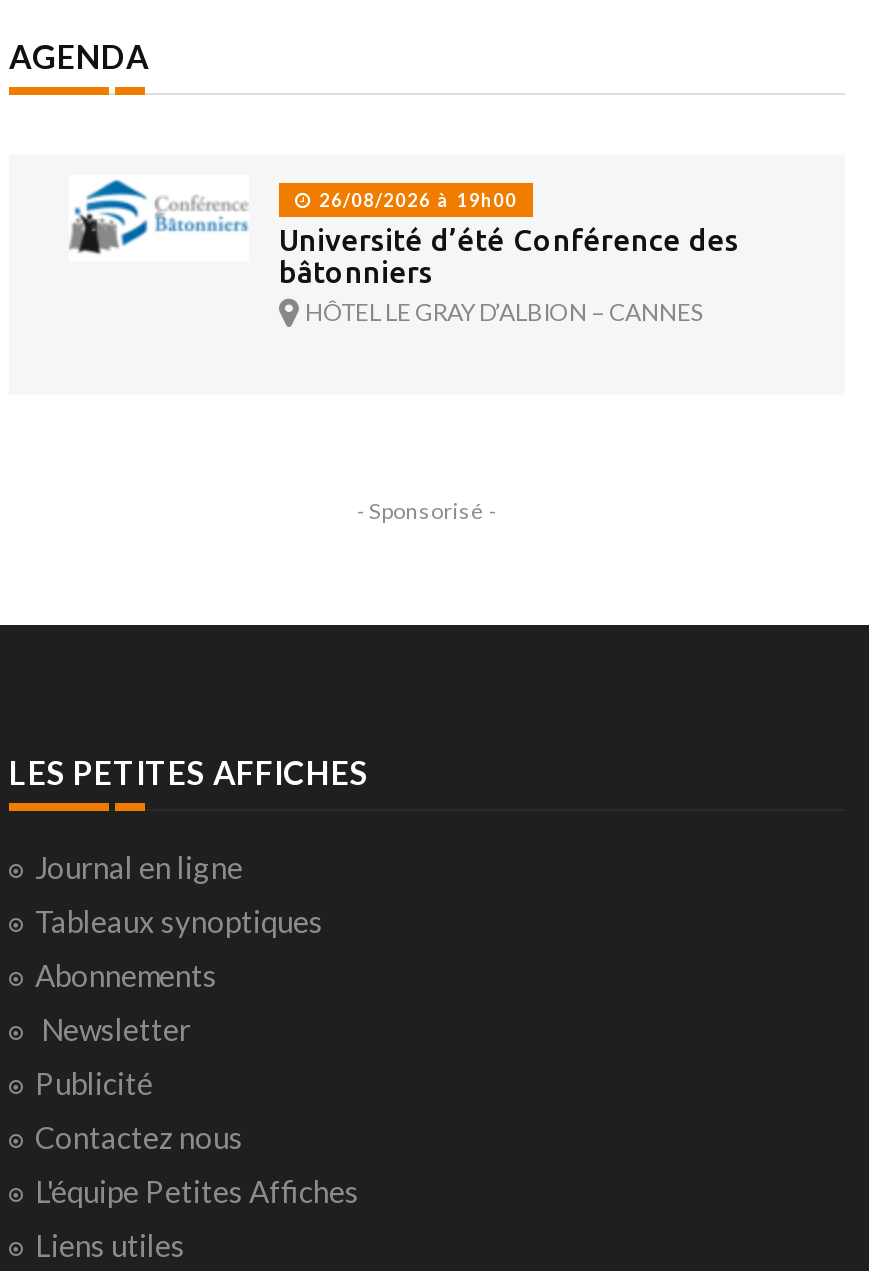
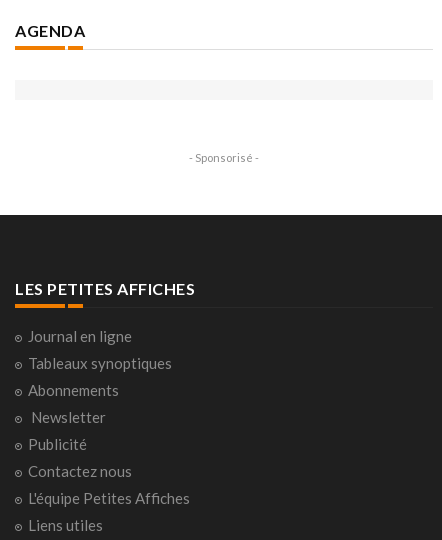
[69,179,739,328] [image] | 26/08/2026 à 19h00 | Université d’été Conférence des | bâtonniers | HÔTEL LE GRAY D’ALBION – CANNES -> none

